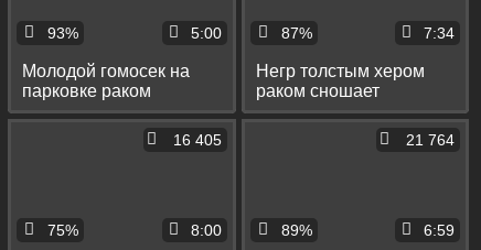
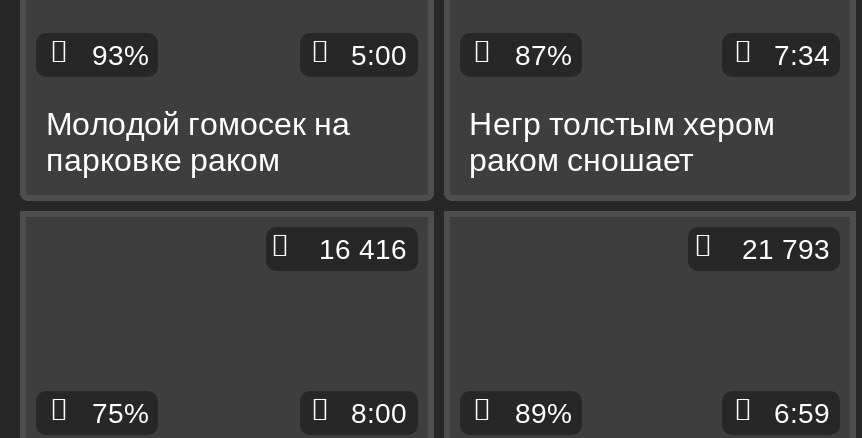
[173,131,221,149] 16 405 -> [319,234,407,266] 16 416
[406,131,455,149] 21 764 -> [742,234,830,266] 21 793

